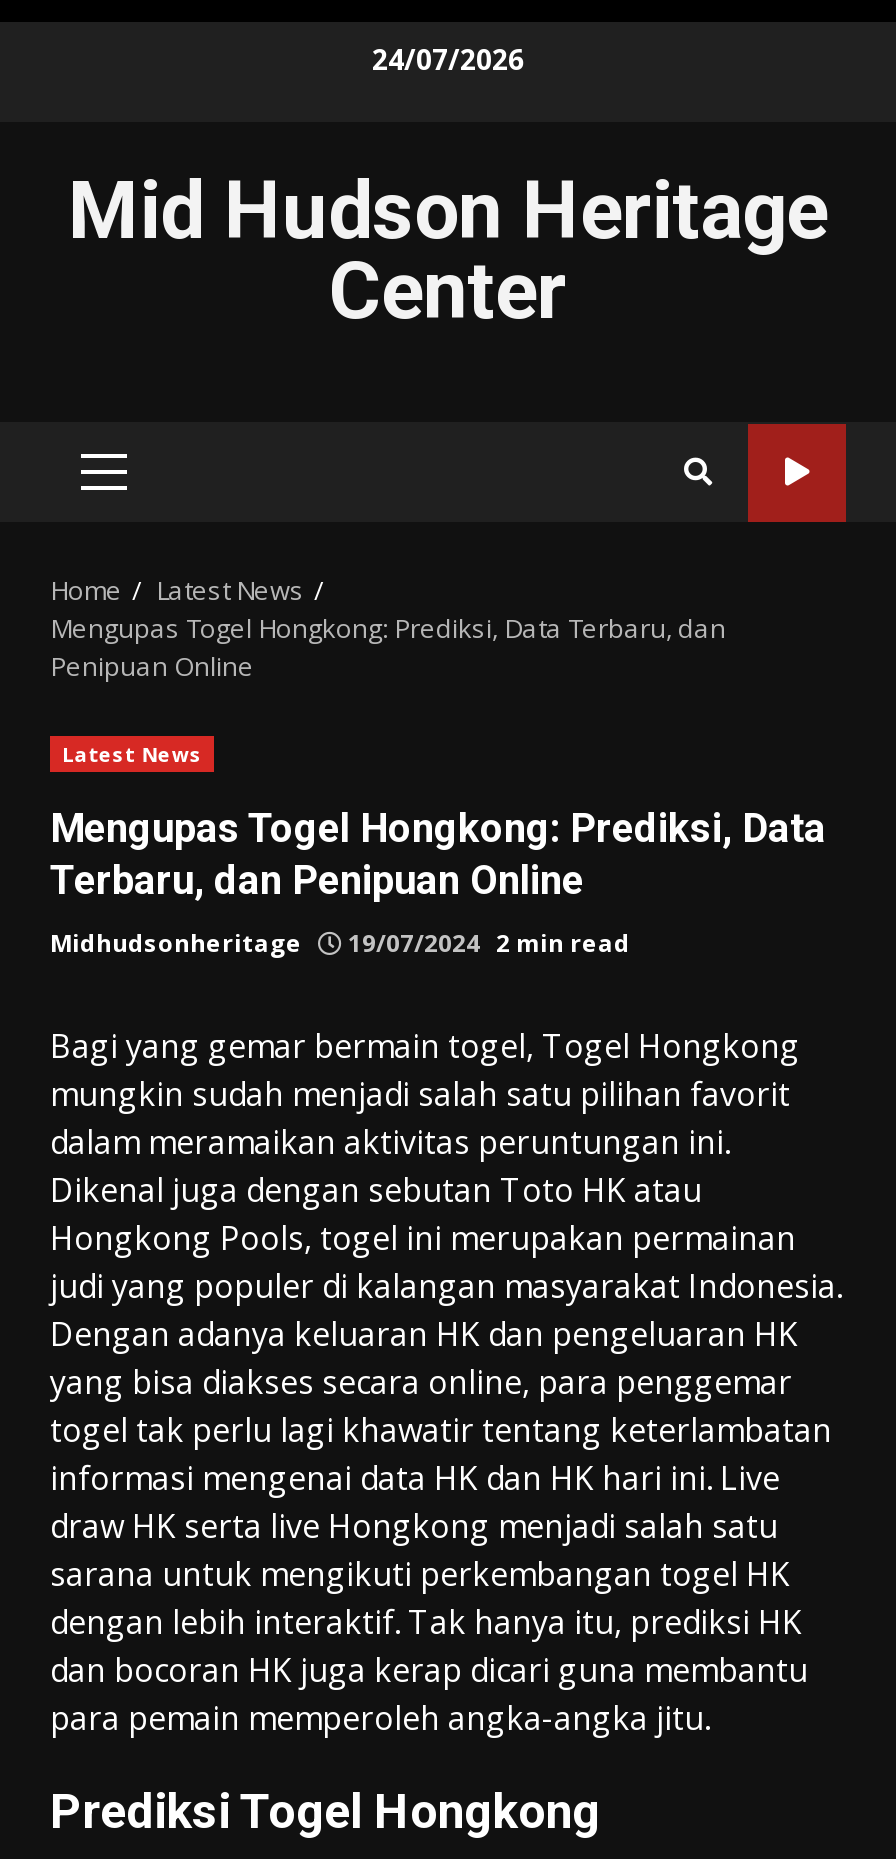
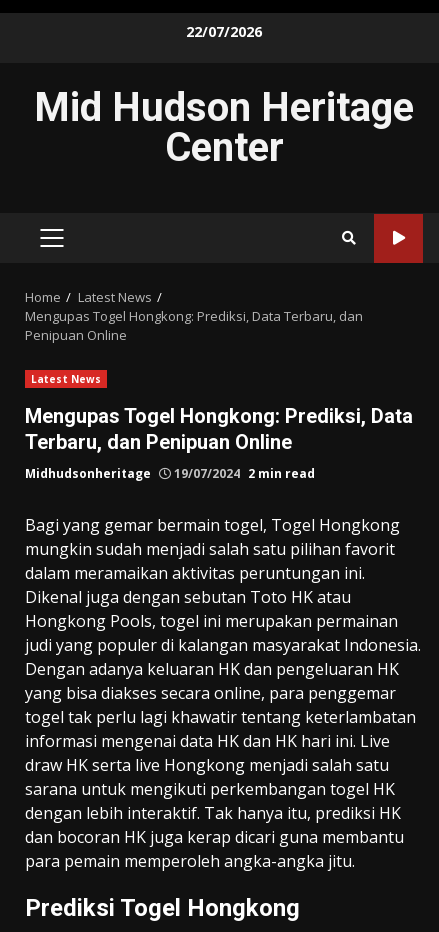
[372,39,524,77] 24/07/2026 -> [186,21,262,40] 22/07/2026

